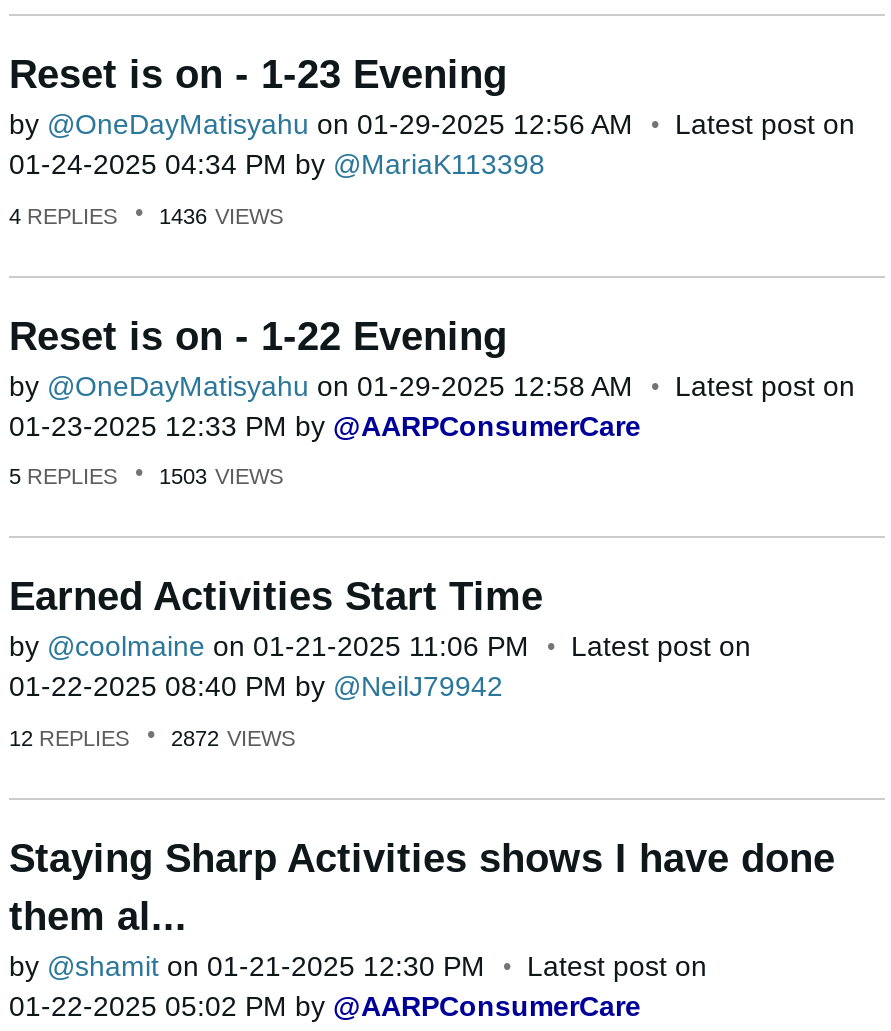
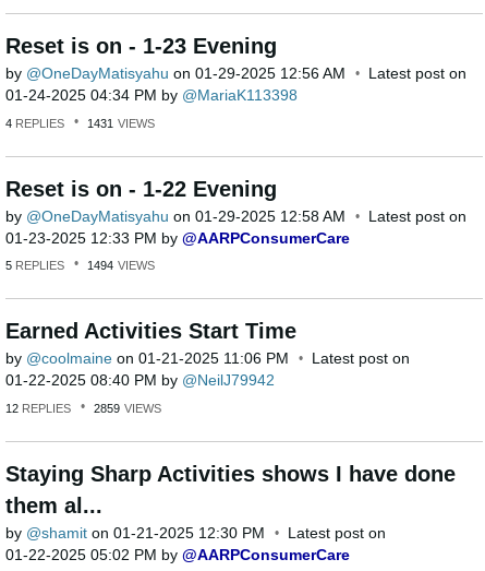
[9,203,283,227] 4 REPLIES 1436 VIEWS -> [5,116,155,130] 4 REPLIES 1431 VIEWS
[9,464,283,488] 5 REPLIES 1503 VIEWS -> [5,259,155,272] 5 REPLIES 1494 VIEWS
[9,725,295,749] 12 REPLIES 2872 VIEWS -> [5,401,161,415] 12 REPLIES 2859 VIEWS

